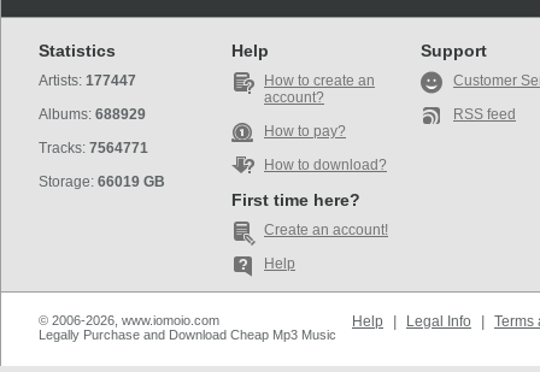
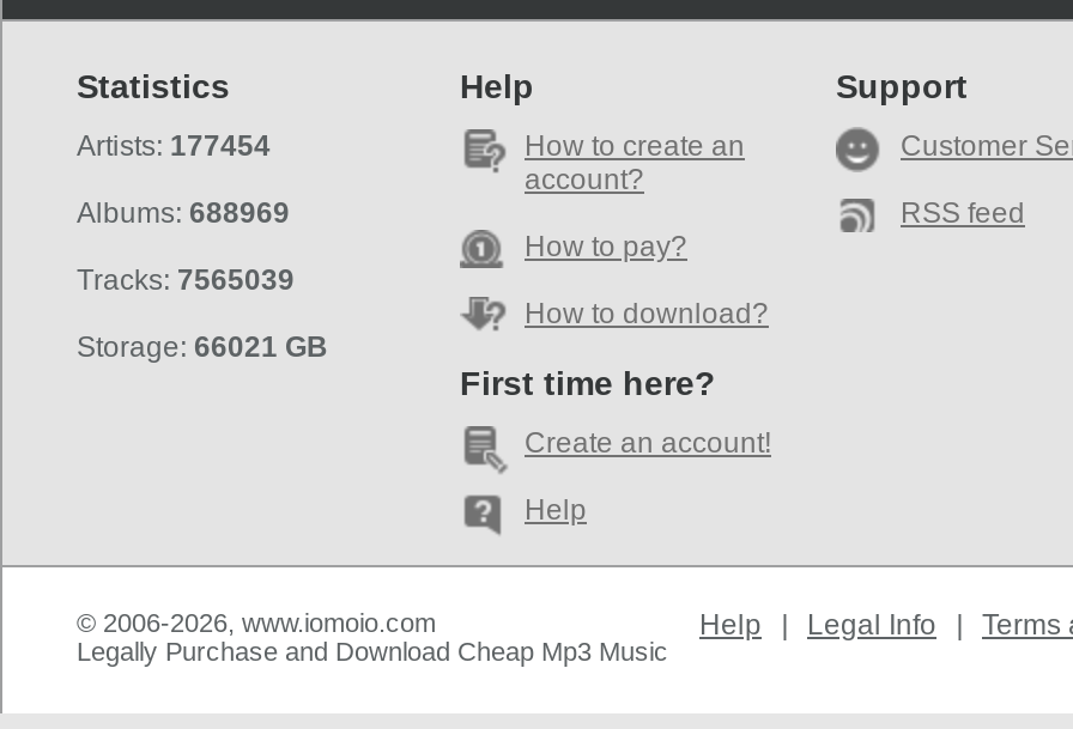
[39,72,136,89] Artists: 177447 -> [77,129,271,163] Artists: 177454
[39,106,146,123] Albums: 688929 -> [77,196,290,230] Albums: 688969
[39,140,148,157] Tracks: 7564771 -> [77,263,295,297] Tracks: 7565039
[39,173,165,190] Storage: 66019 GB -> [77,330,328,364] Storage: 66021 GB

